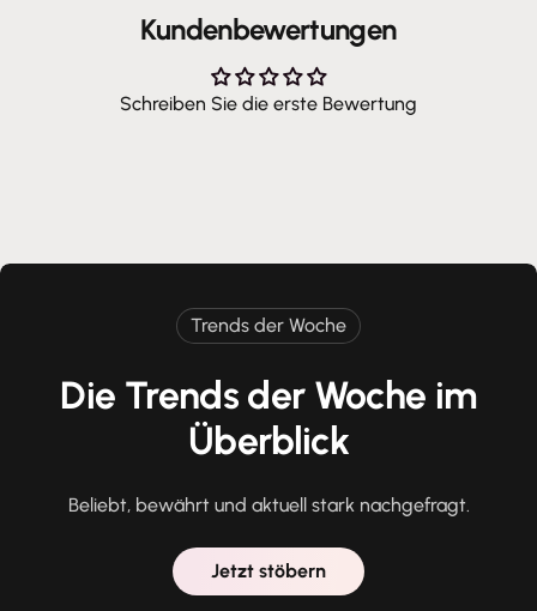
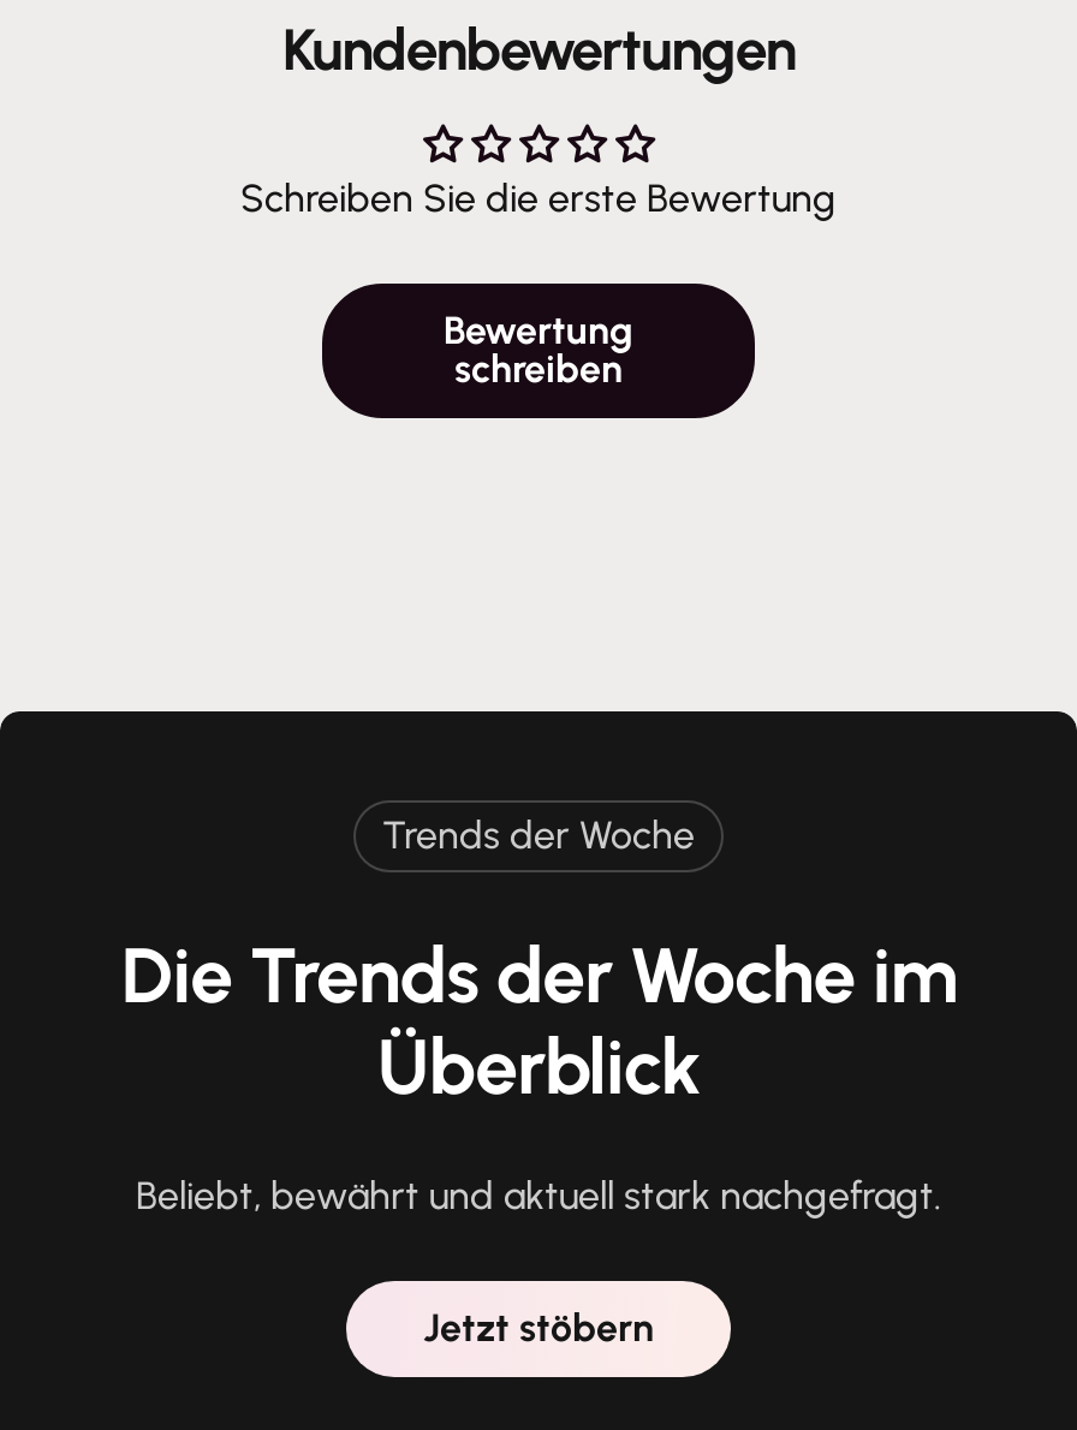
none -> [444,308,633,392] Bewertung | schreiben

